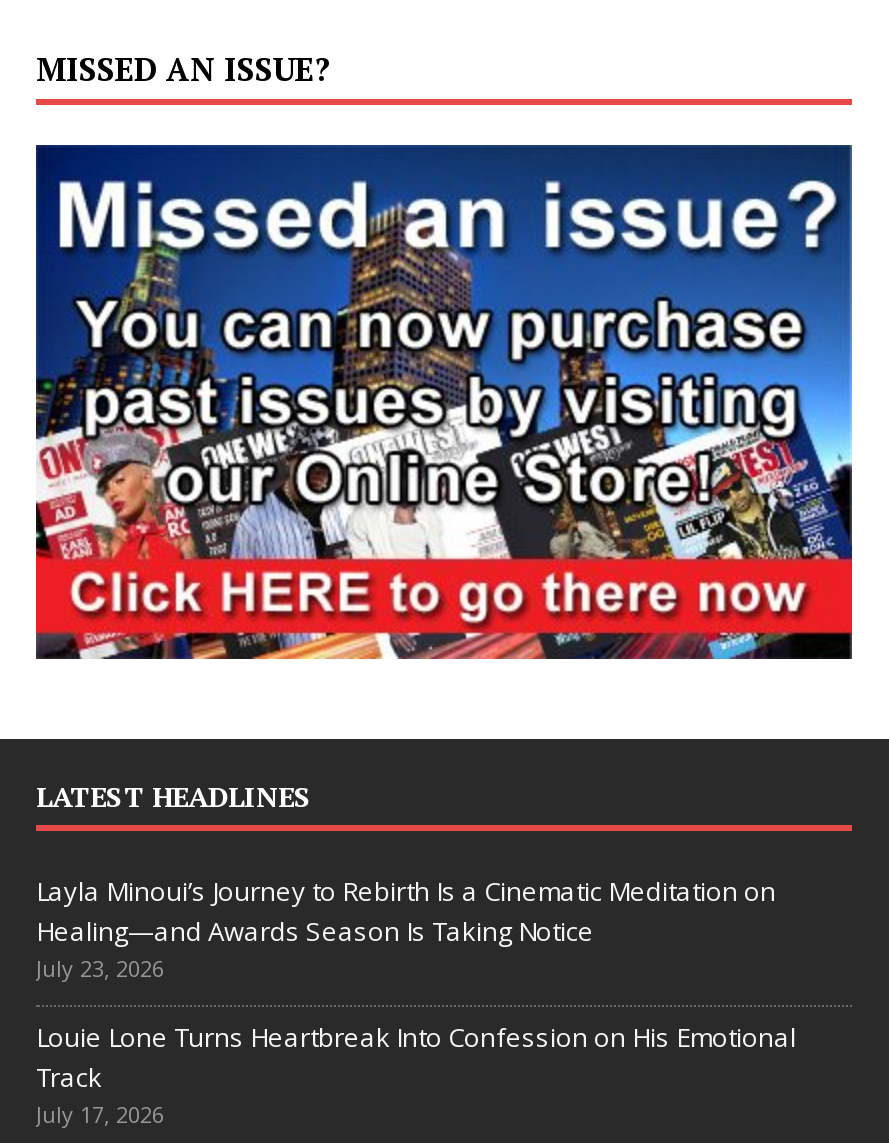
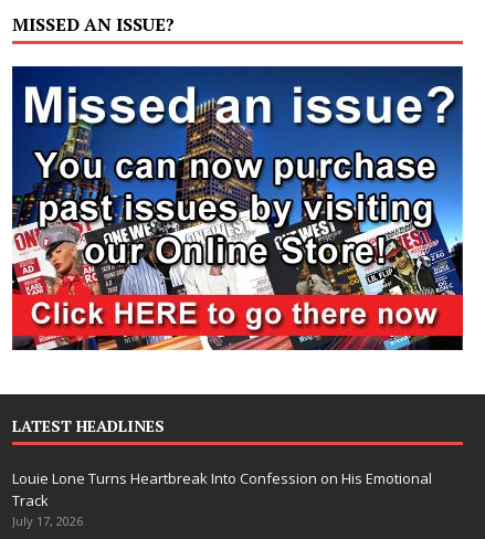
[36,874,776,984] Layla Minoui’s Journey to Rebirth Is a Cinematic Meditation on | Healing—and Awards Season Is Taking Notice | July 23, 2026 -> none

